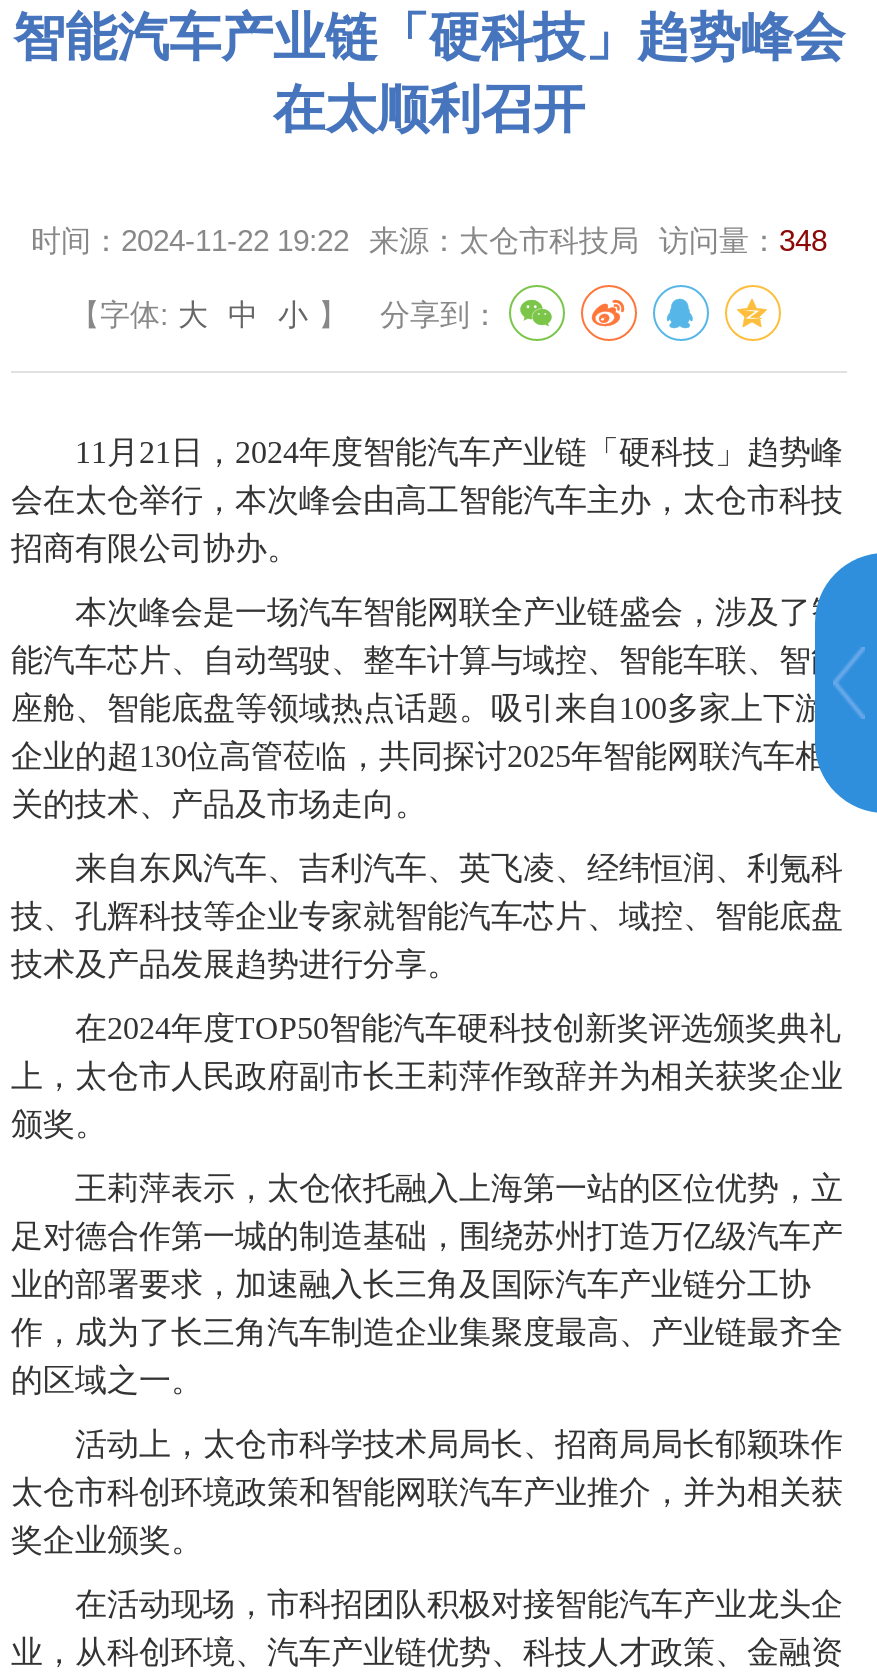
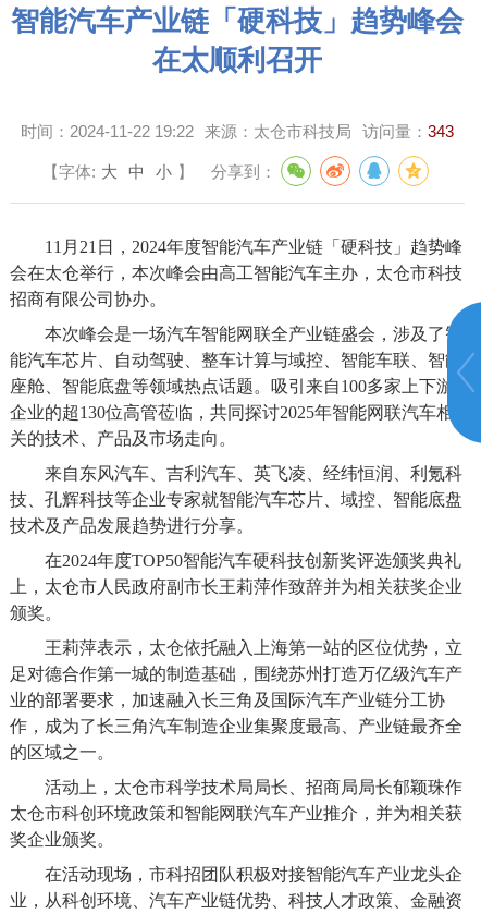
[31,223,827,257] 时间：2024-11-22 19:22 来源：太仓市科技局 访问量：348 -> [21,122,454,140] 时间：2024-11-22 19:22 来源：太仓市科技局 访问量：343

